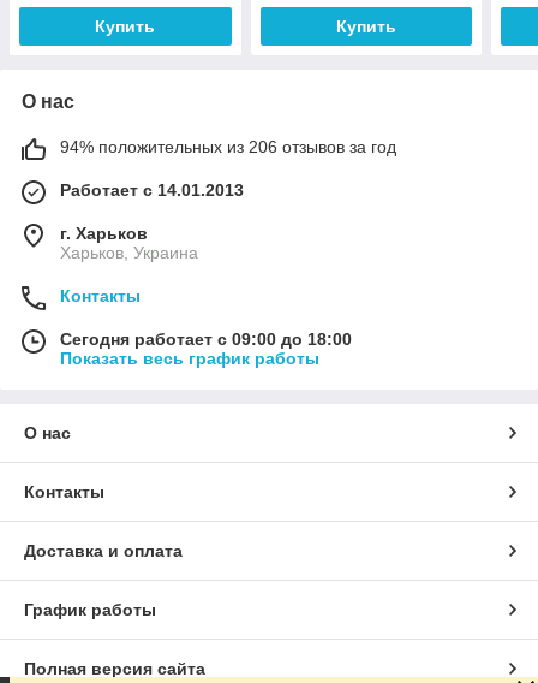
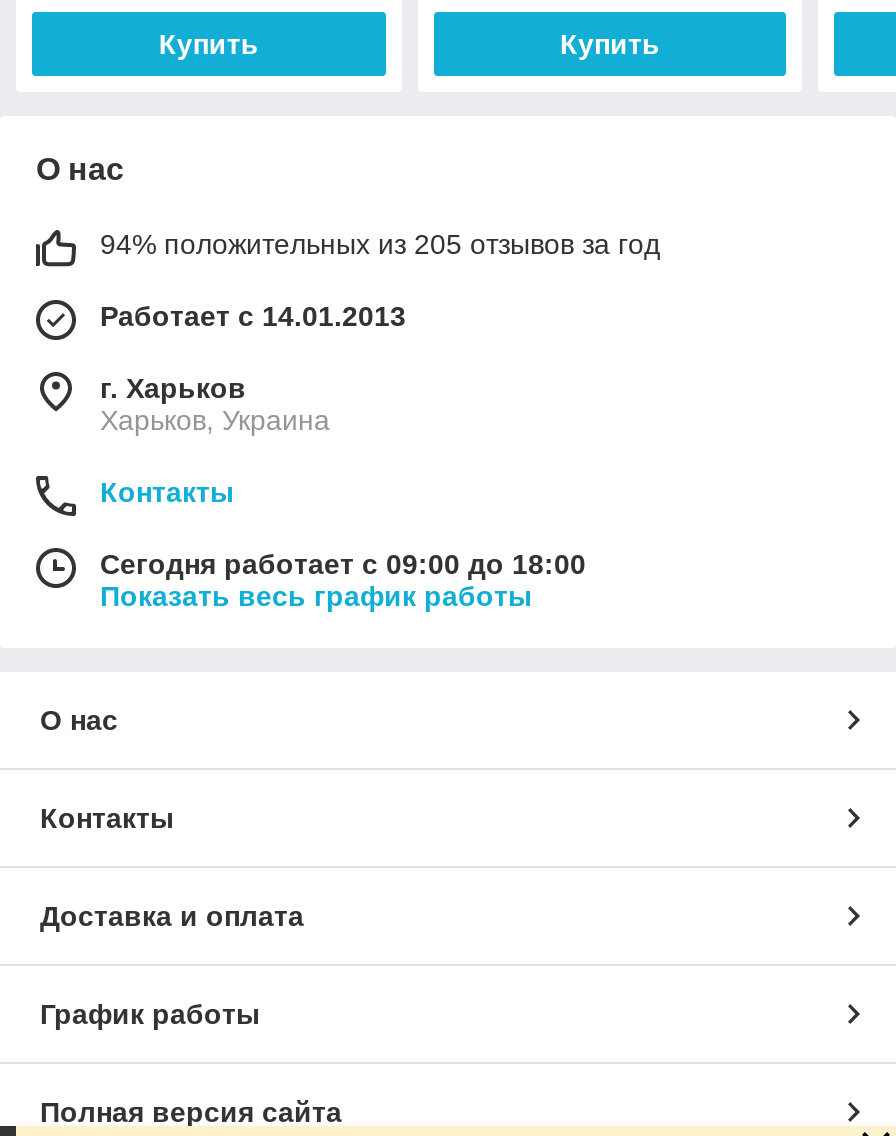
[60,137,396,156] 94% положительных из 206 отзывов за год -> [100,228,660,260] 94% положительных из 205 отзывов за год

